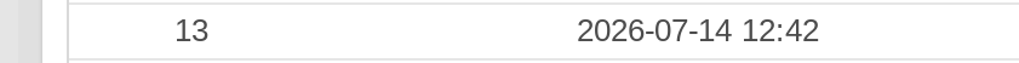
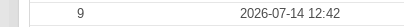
[174,12,208,48] 13 -> [77,6,84,21] 9

